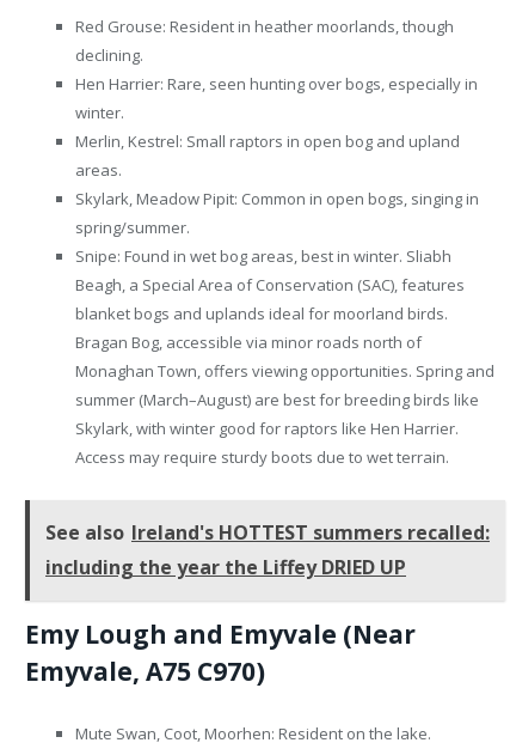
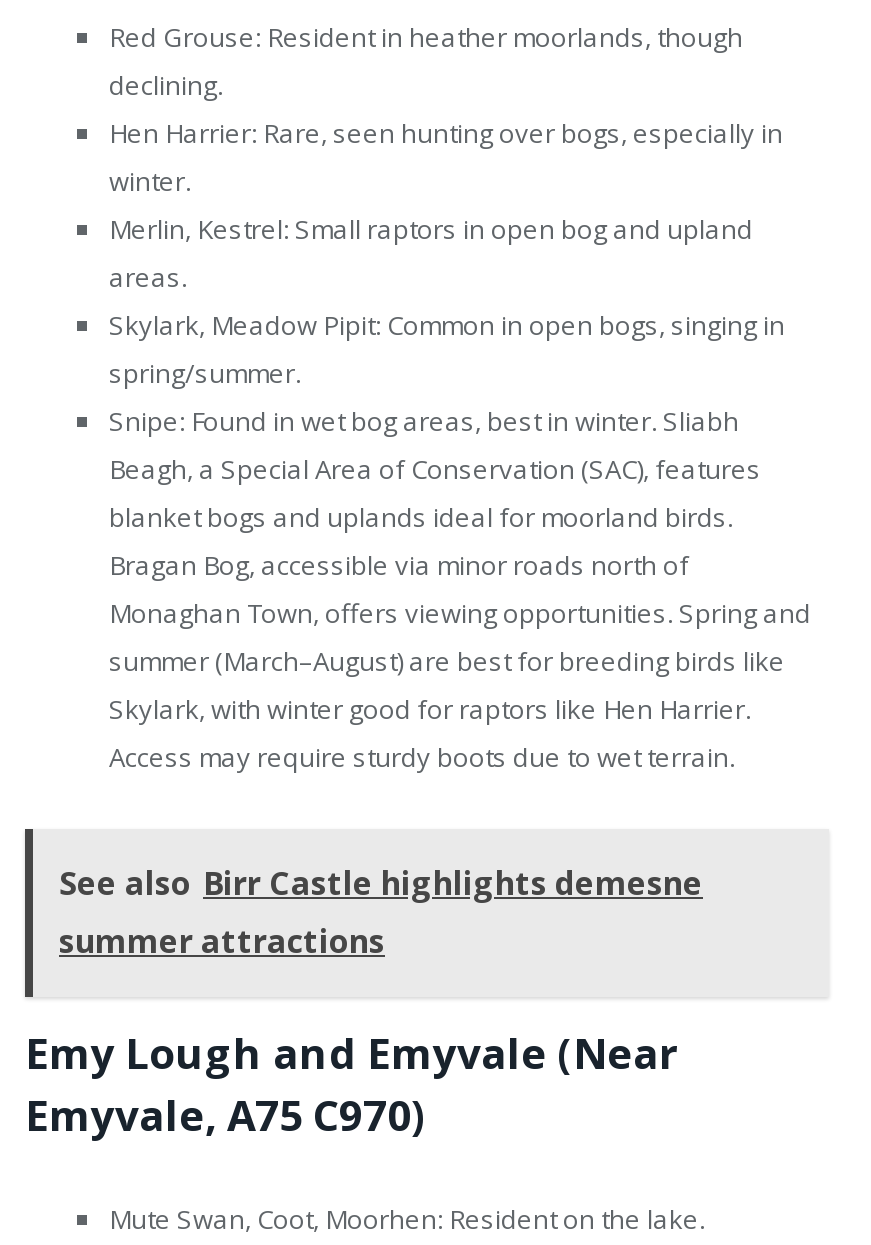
[45,519,490,580] See also Ireland's HOTTEST summers recalled: | including the year the Liffey DRIED UP -> [59,861,703,963] See also Birr Castle highlights demesne | summer attractions

